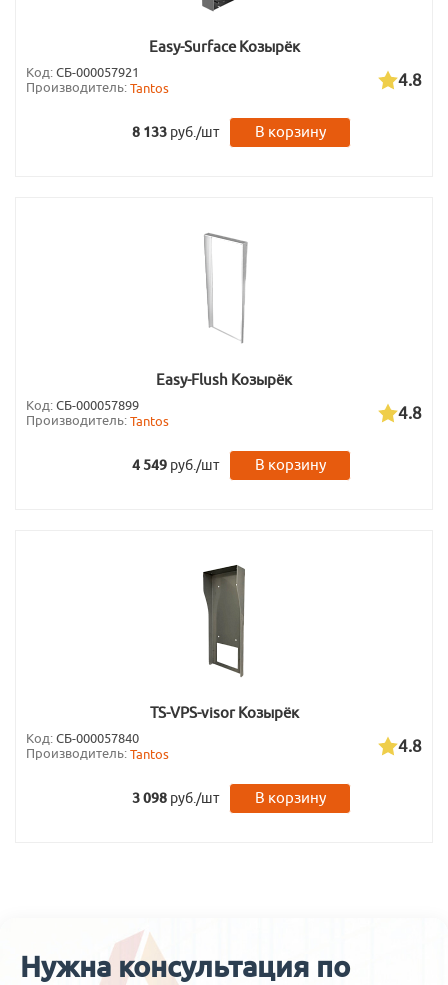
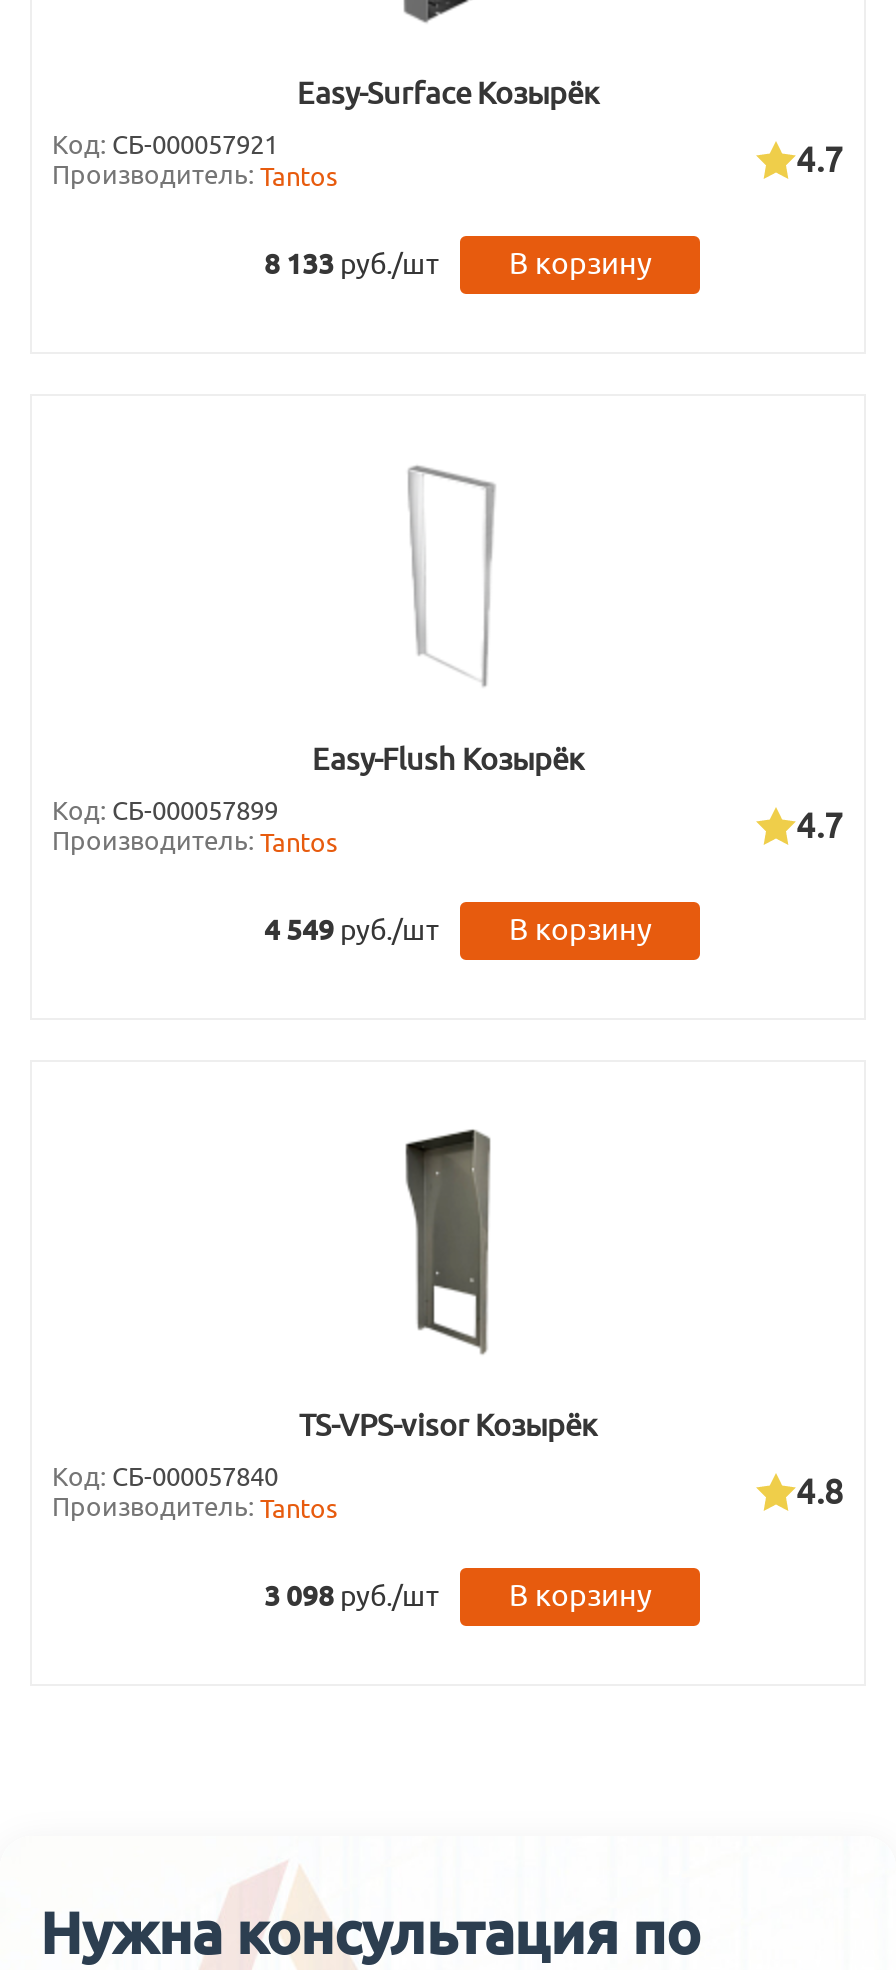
[398,70,422,90] 4.8 -> [796,140,844,180] 4.7
[398,403,422,423] 4.8 -> [796,806,844,846] 4.7

